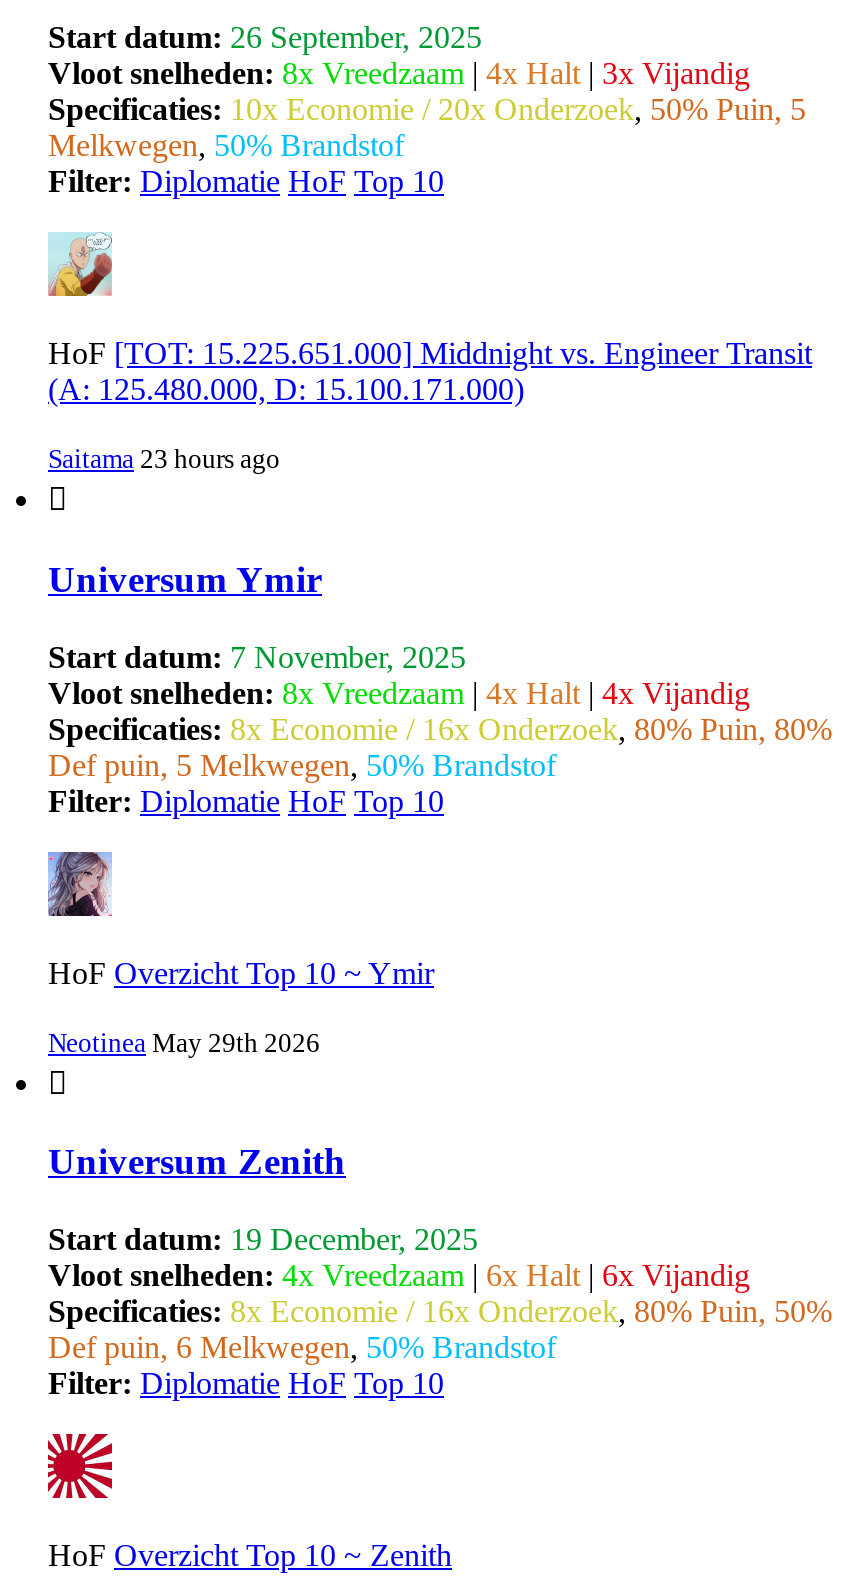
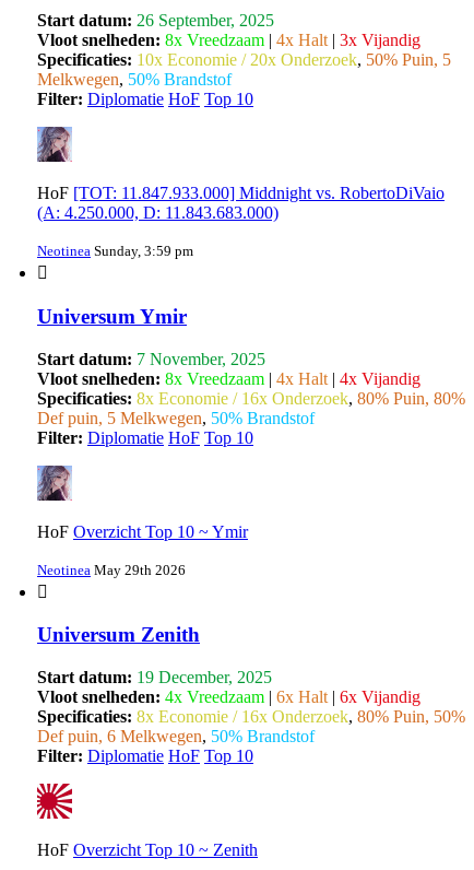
[46,232,812,406] [image] | HoF [TOT: 15.225.651.000] Middnight vs. Engineer Transit | (A: 125.480.000, D: 15.100.171.000) -> [36,126,445,222] [image] | HoF [TOT: 11.847.933.000] Middnight vs. RobertoDiVaio | (A: 4.250.000, D: 11.843.683.000)
[48,444,280,474] Saitama 23 hours ago -> [37,243,193,259] Neotinea Sunday, 3:59 pm

